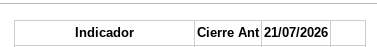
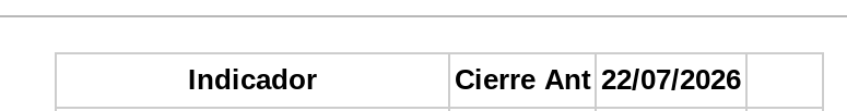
[197,25,328,40] Cierre Ant 21/07/2026 -> [455,63,741,96] Cierre Ant 22/07/2026

